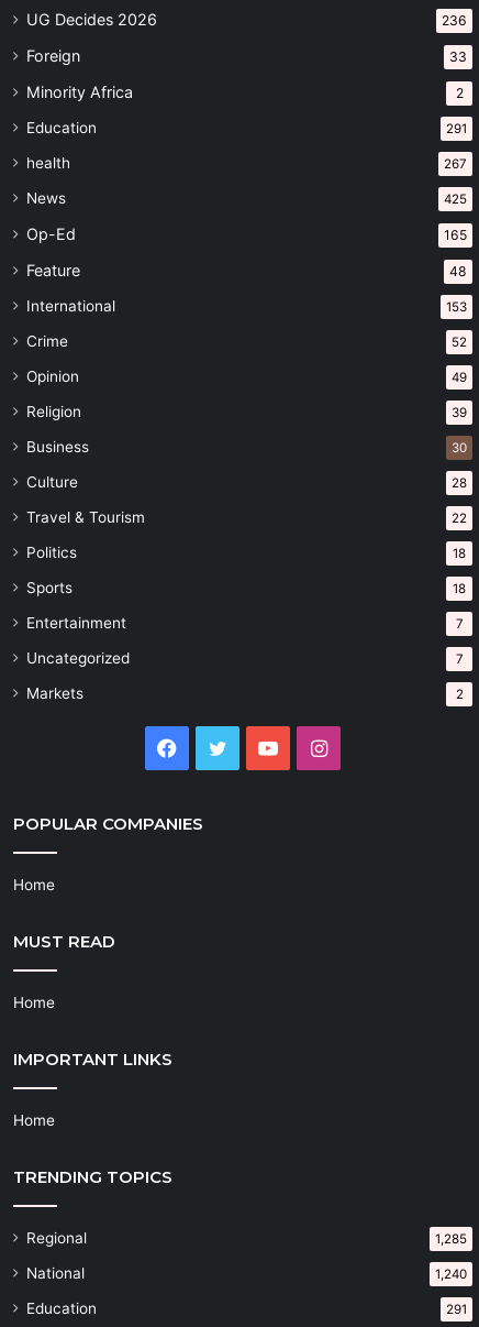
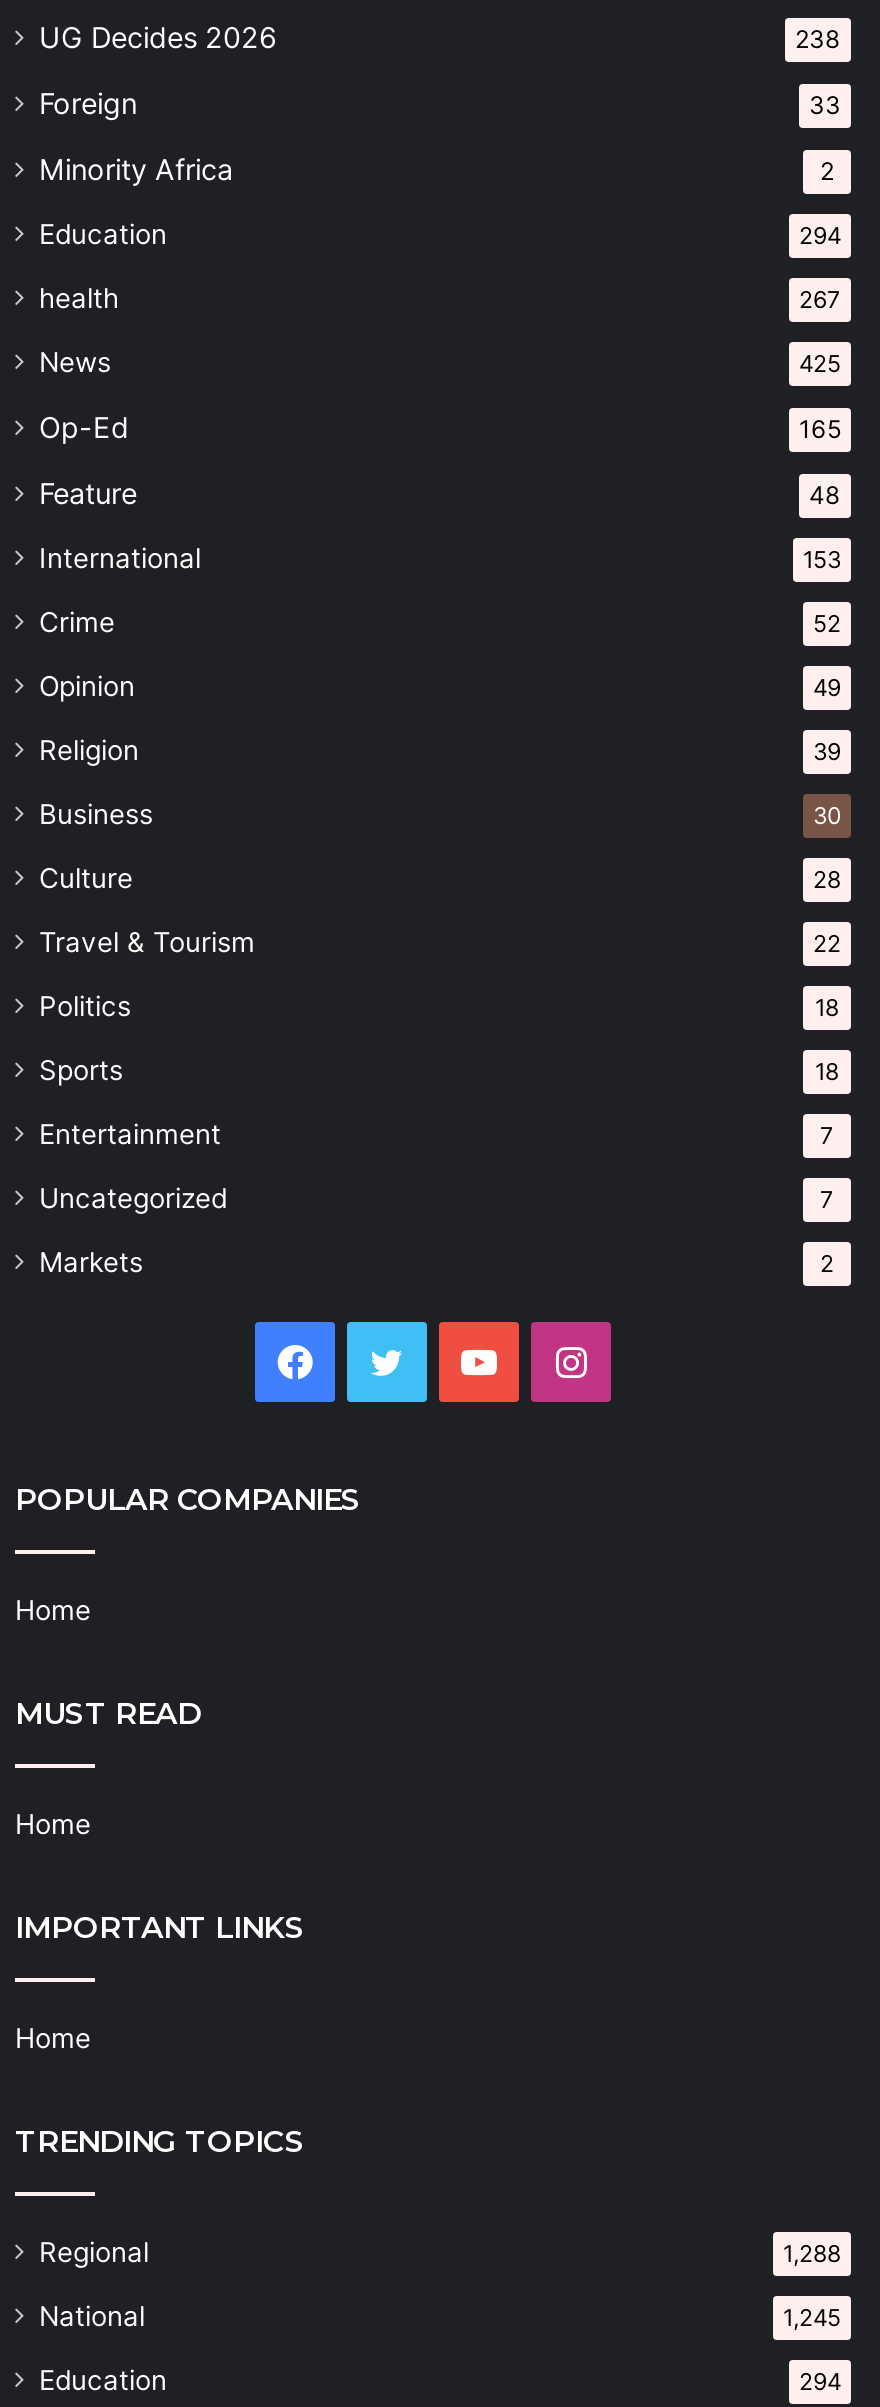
[442,12,467,28] 236 -> [795,24,841,54] 238
[446,121,467,136] 291 -> [799,222,841,250] 294
[435,1231,467,1246] 1,285 -> [783,2240,841,2268] 1,288
[435,1266,467,1282] 1,240 -> [783,2304,841,2332] 1,245
[446,1301,467,1317] 291 -> [799,2368,841,2396] 294

